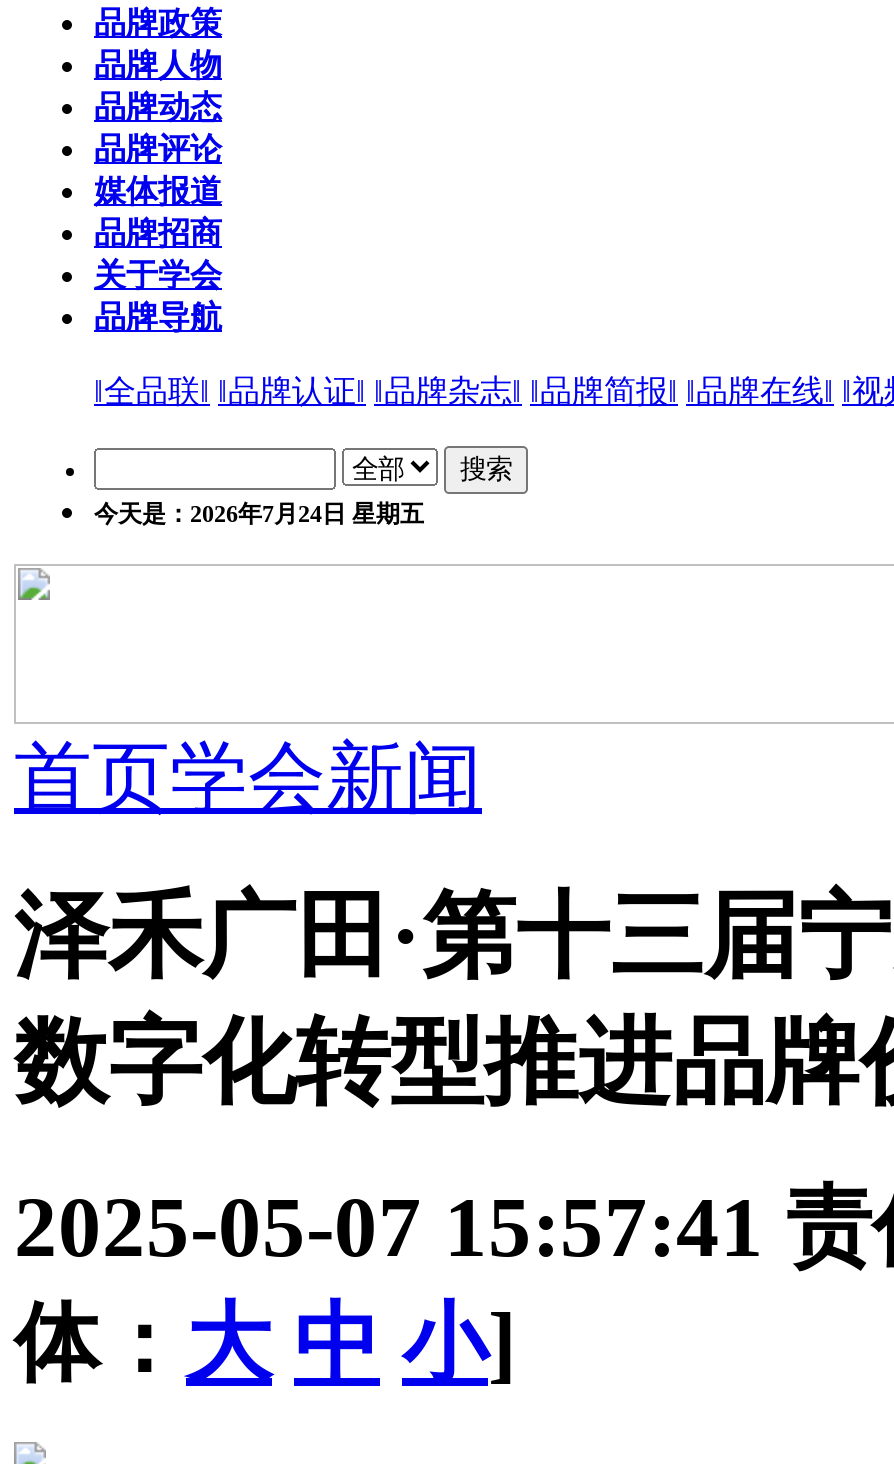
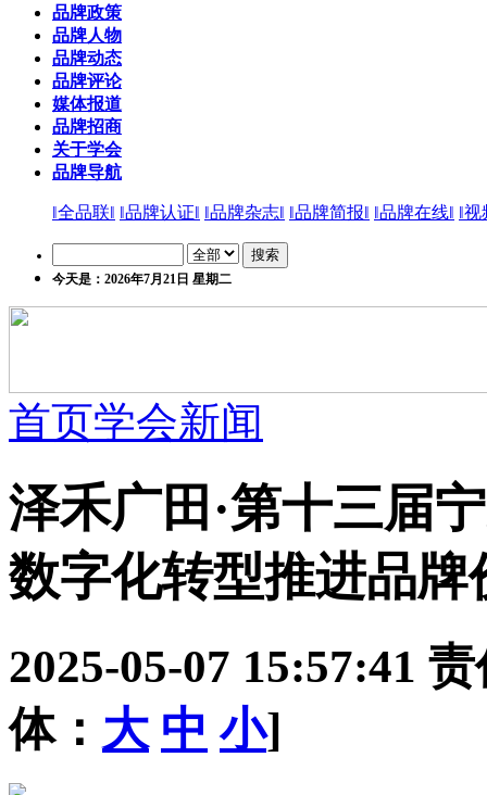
[94,500,424,528] 今天是：2026年7月24日 星期五 -> [52,272,232,287] 今天是：2026年7月21日 星期二

